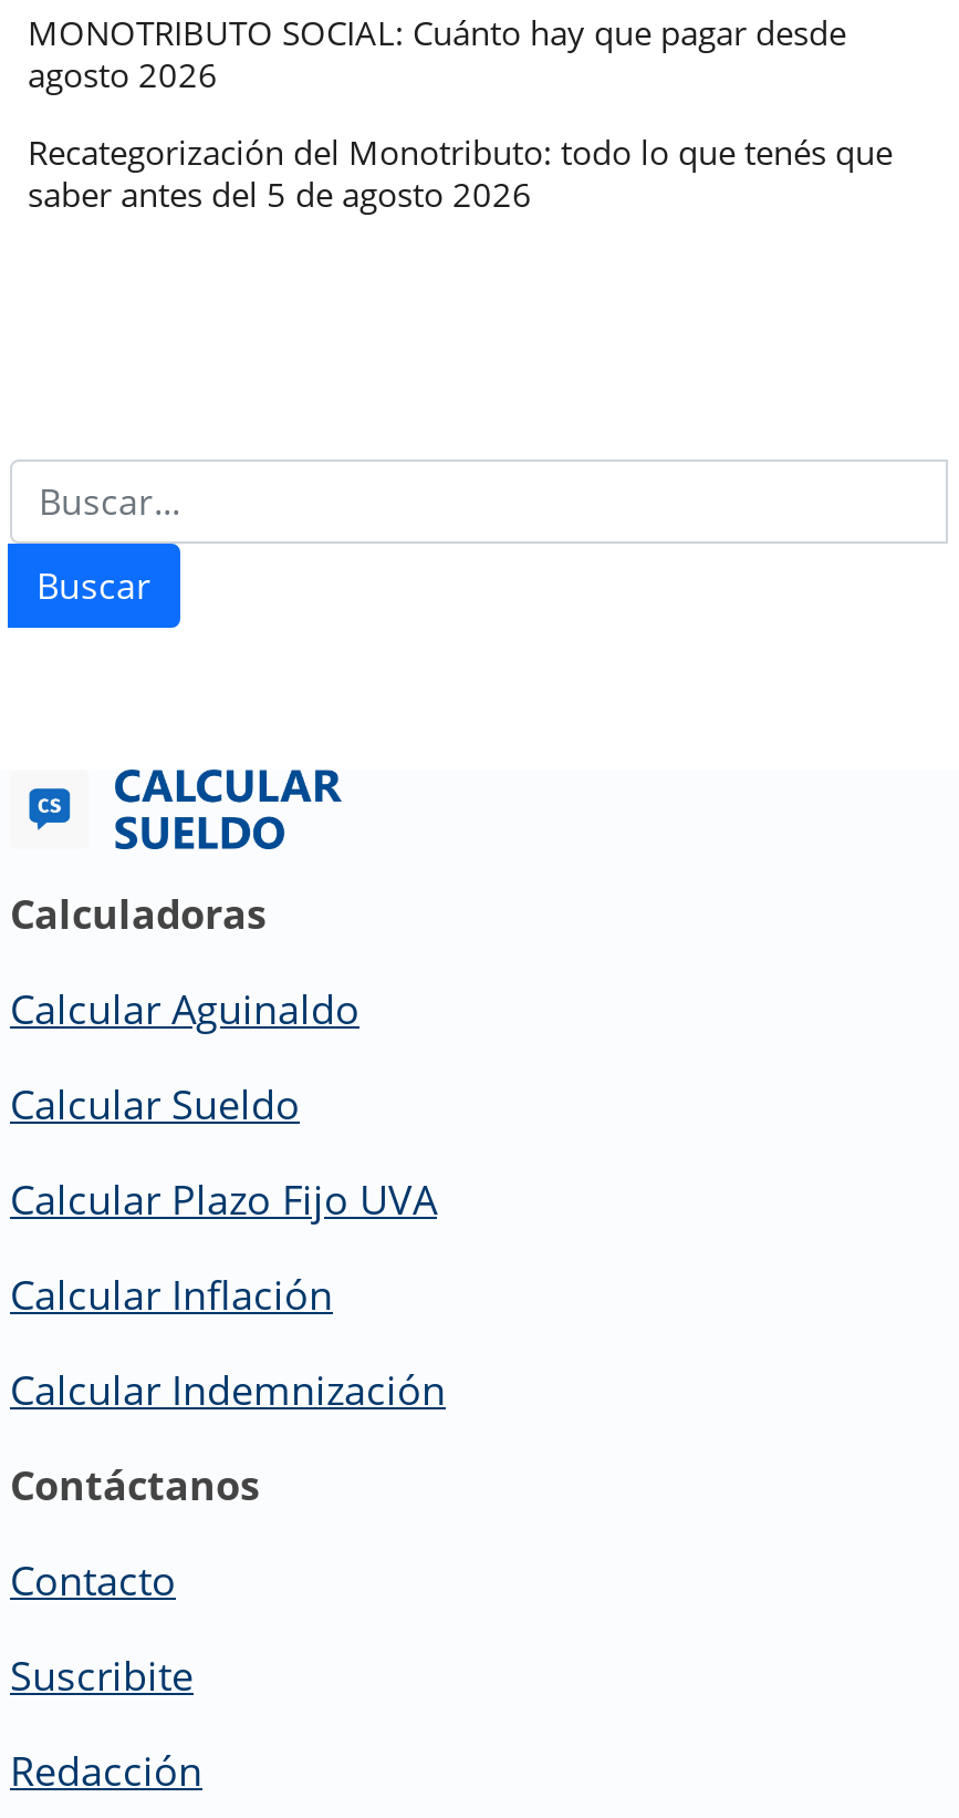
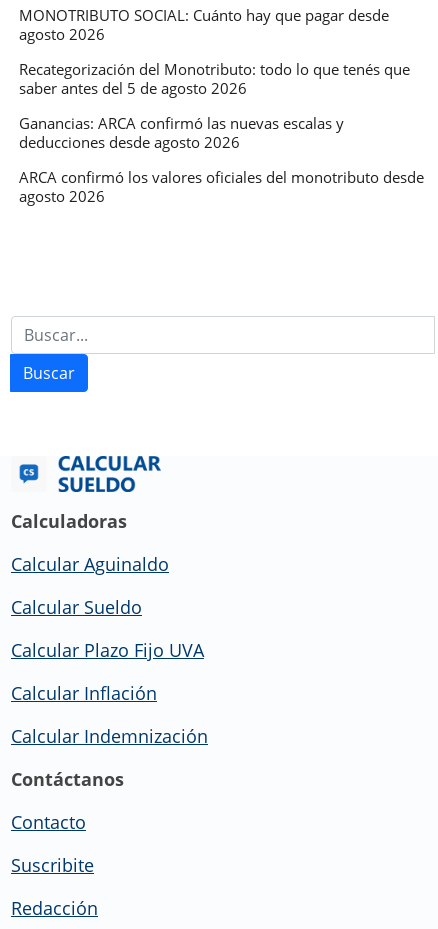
none -> [19,113,424,206] Ganancias: ARCA confirmó las nuevas escalas y | deducciones desde agosto 2026 | ARCA confirmó los valores oficiales del monotributo desde | agosto 2026

